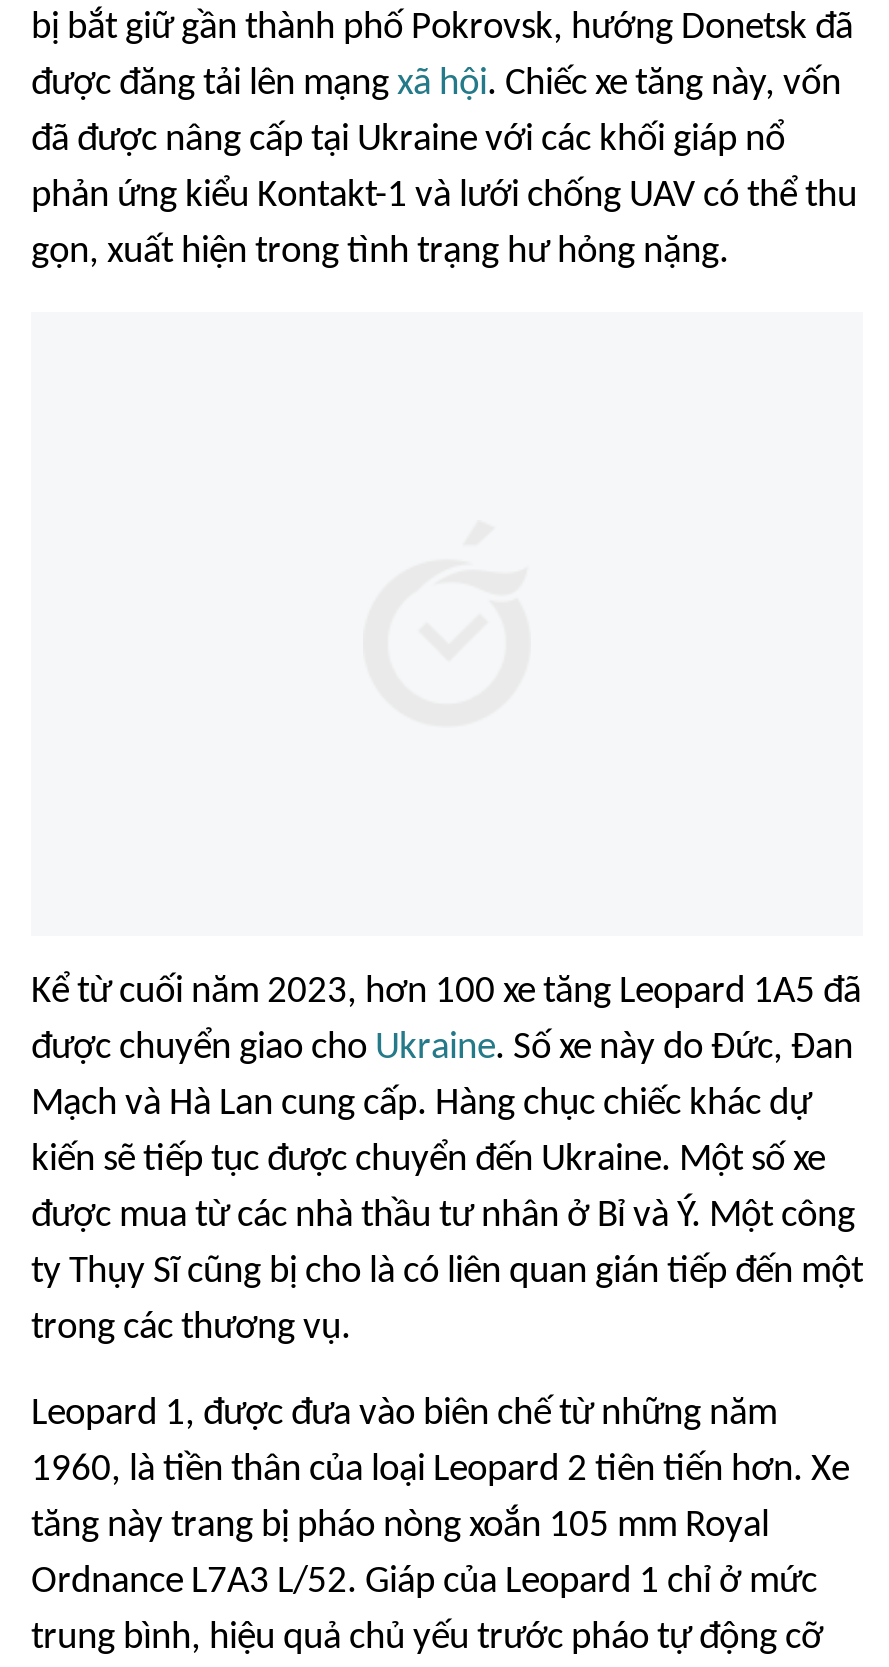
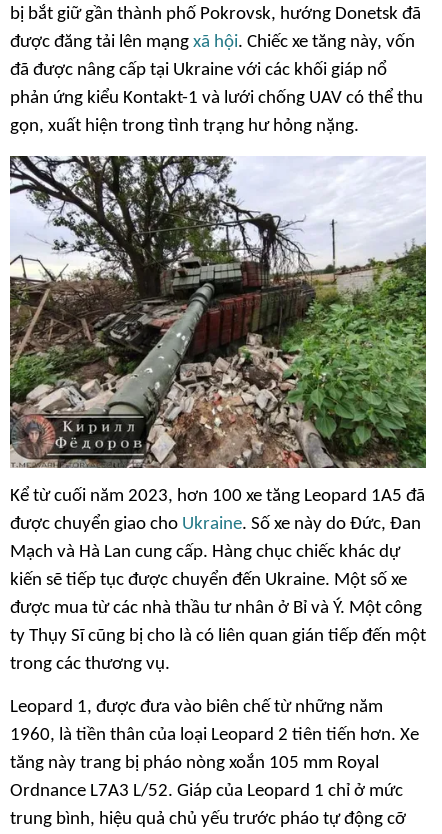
none -> [9,155,427,469] [image]

